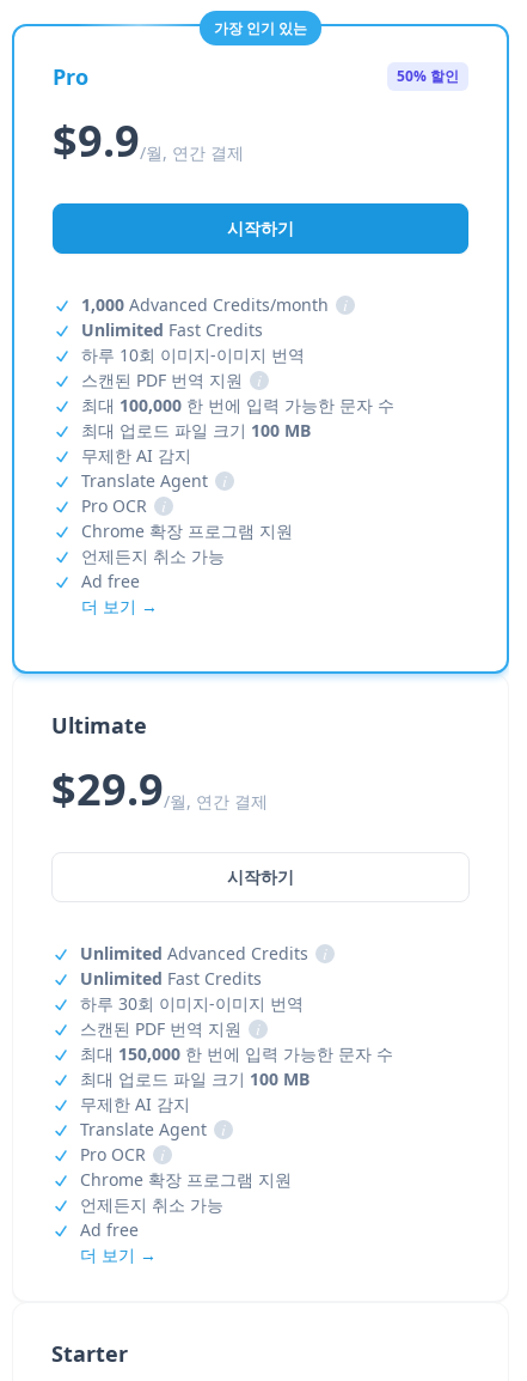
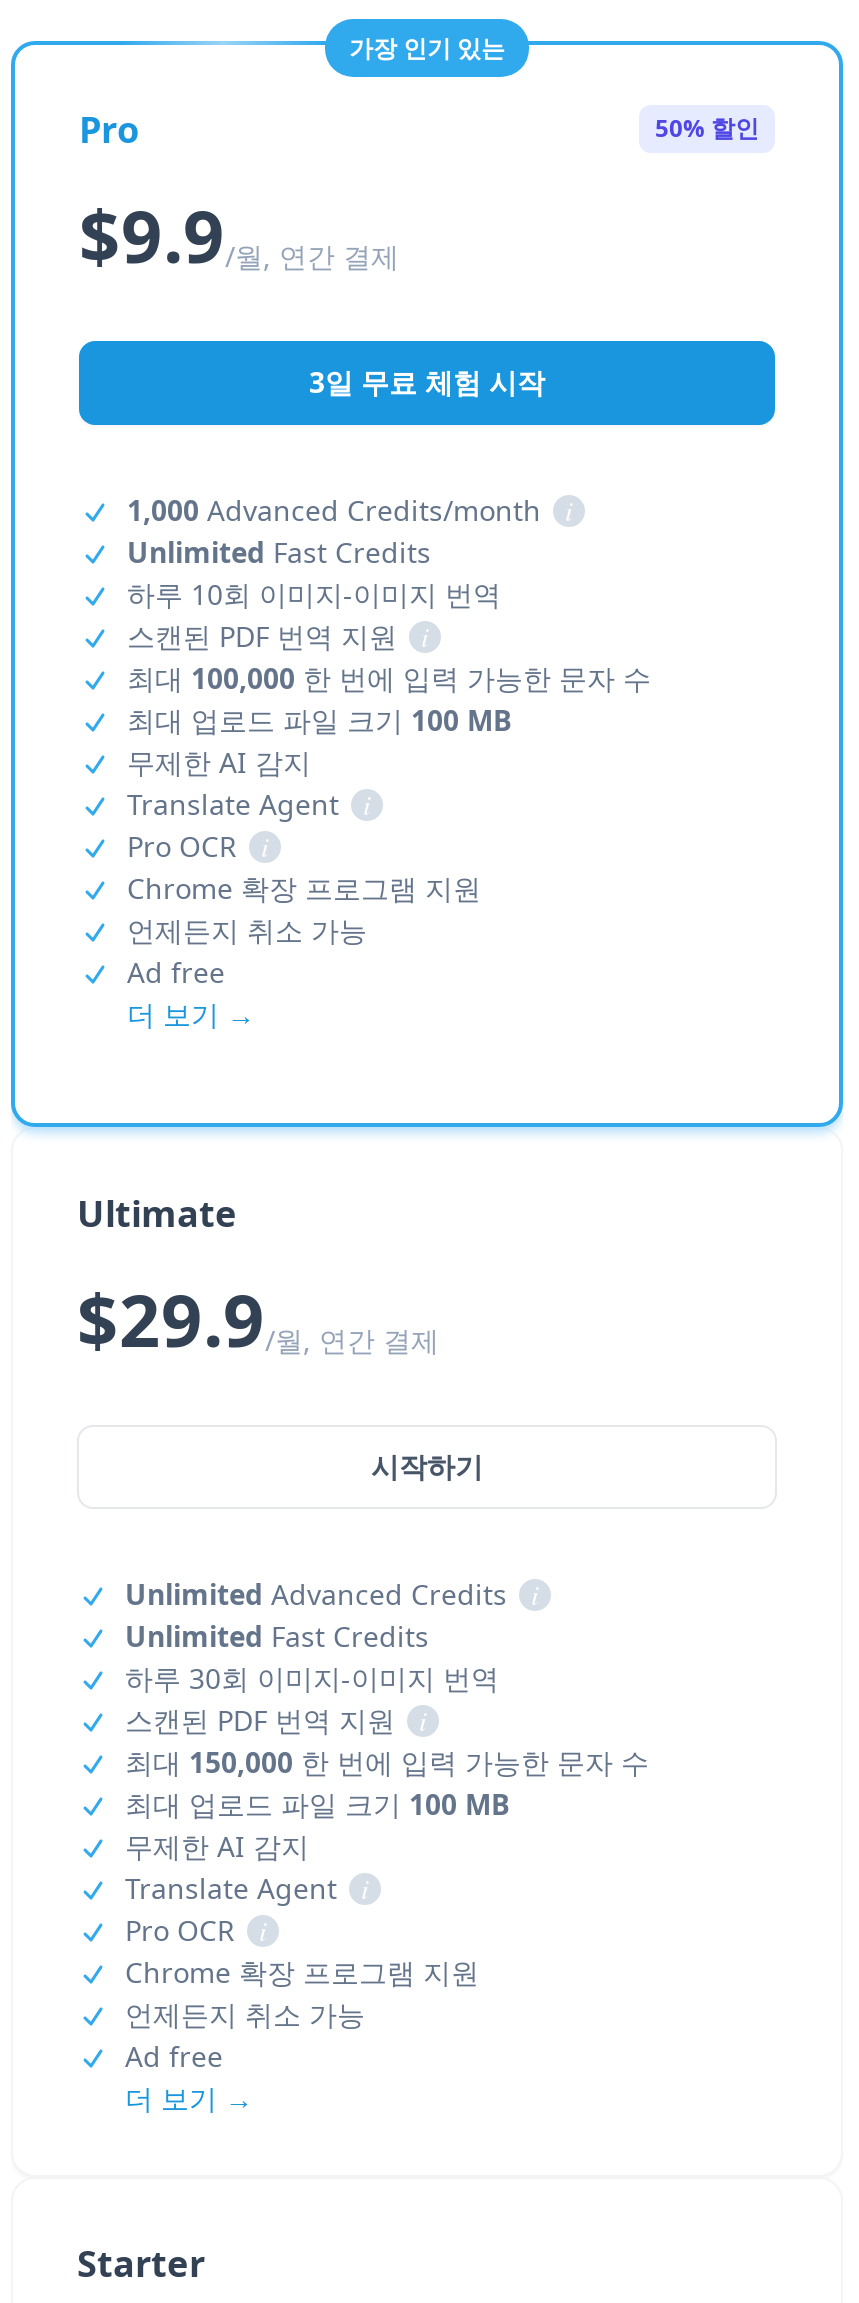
[227,217,294,239] 시작하기 -> [309,363,545,401] 3일 무료 체험 시작

